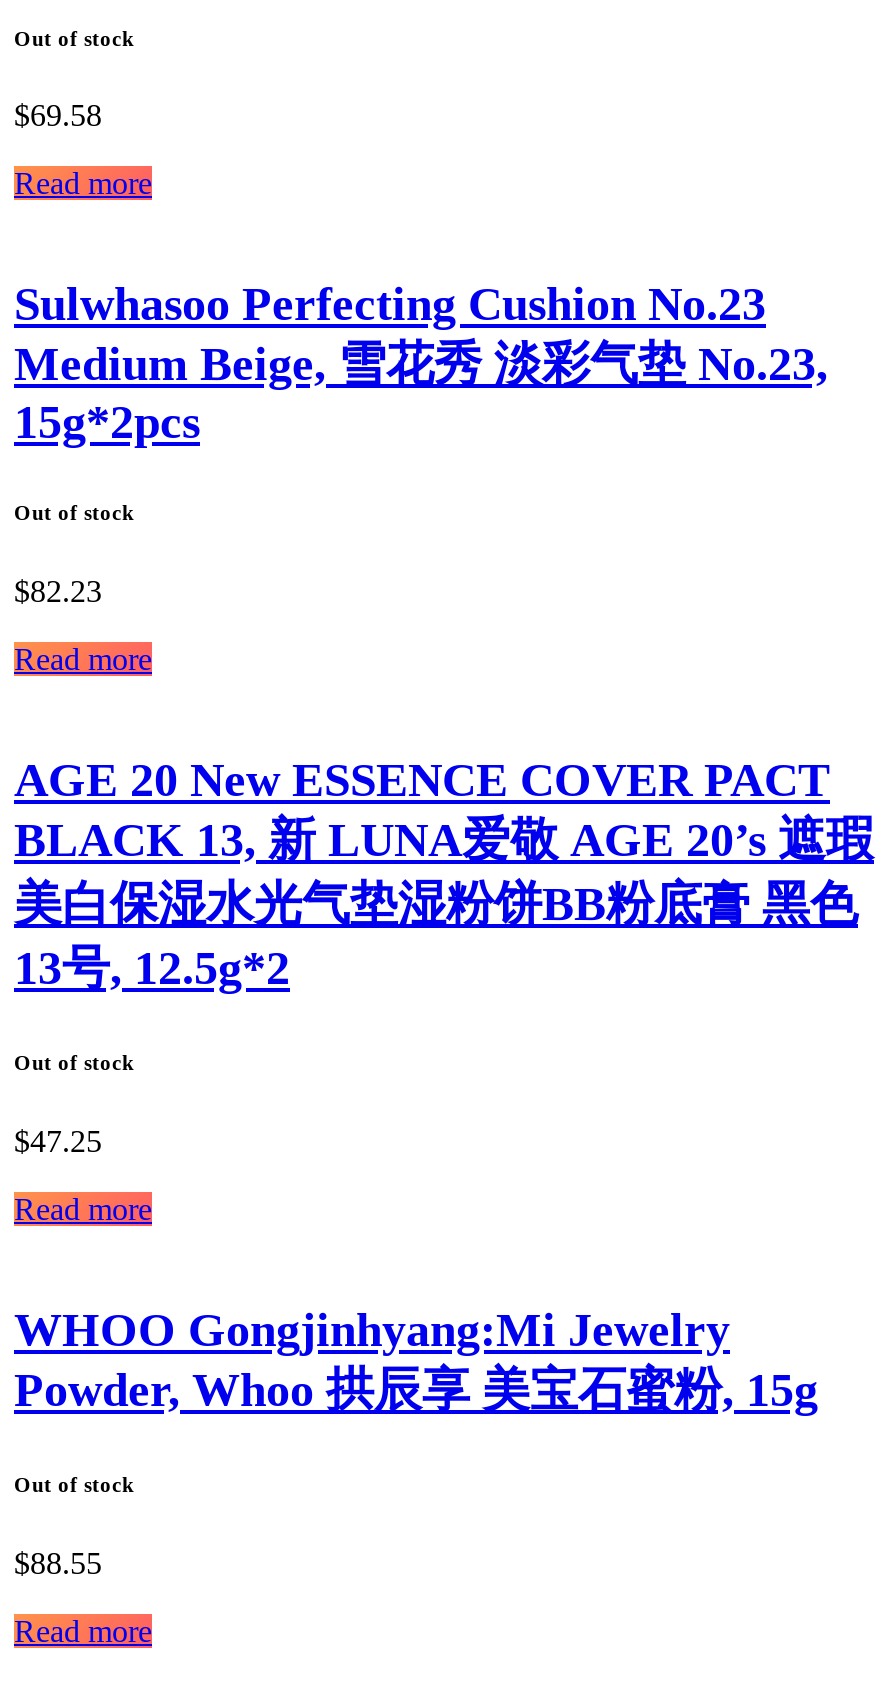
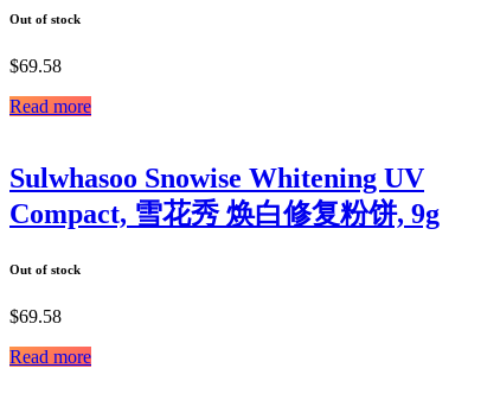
[14,279,828,449] Sulwhasoo Perfecting Cushion No.23 | Medium Beige, 雪花秀 淡彩气垫 No.23, | 15g*2pcs -> [9,163,440,229] Sulwhasoo Snowise Whitening UV | Compact, 雪花秀 焕白修复粉饼, 9g
[14,575,874,1580] $82.23 | Read more | AGE 20 New ESSENCE COVER PACT | BLACK 13, 新 LUNA爱敬 AGE 20’s 遮瑕 | 美白保湿水光气垫湿粉饼BB粉底膏 黑色 | 13号, 12.5g*2 | Out of stock | $47.25 | Read more | WHOO Gongjinhyang:Mi Jewelry | Powder, Whoo 拱辰享 美宝石蜜粉, 15g | Out of stock | $88.55 -> [9,306,62,326] $69.58

